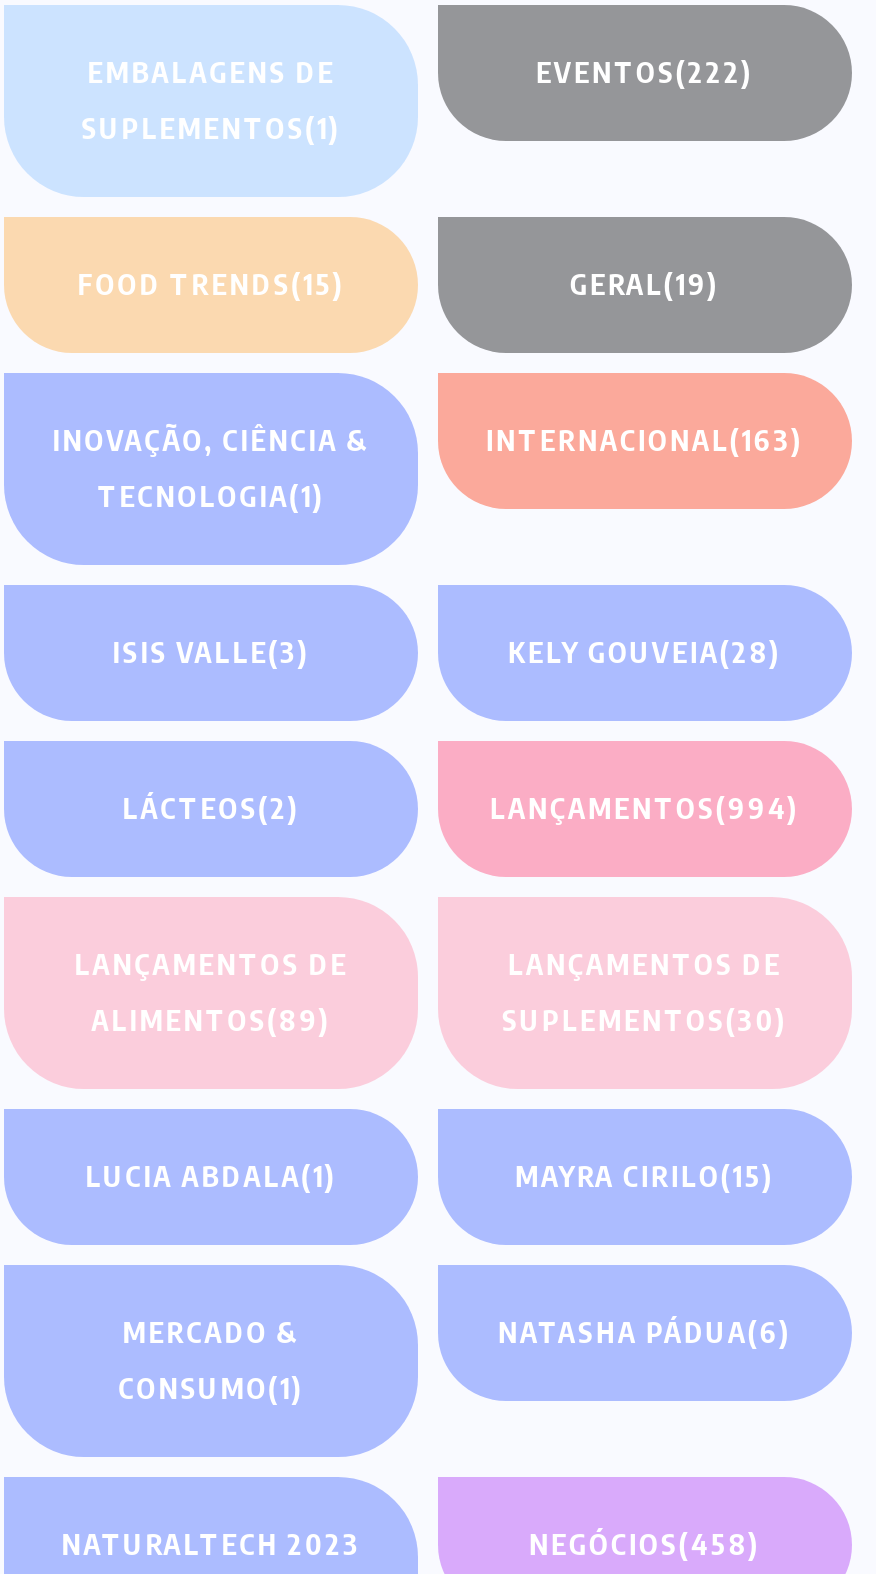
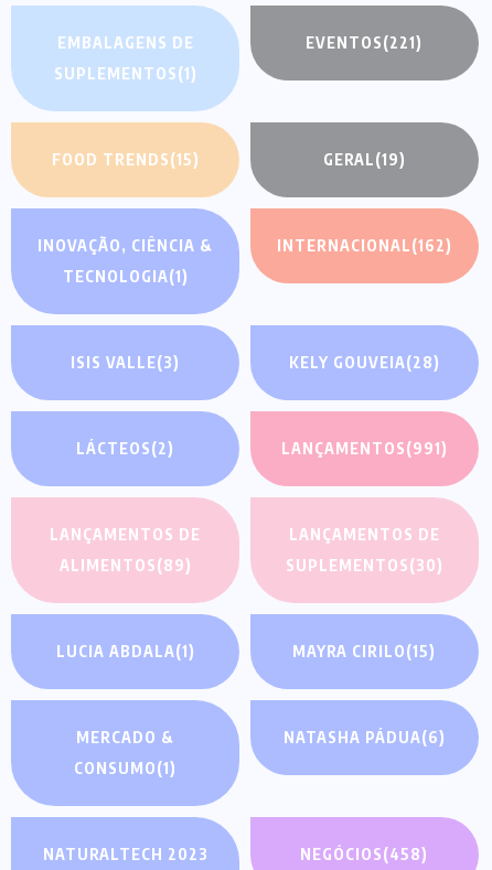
[536,56,754,90] EVENTOS(222) -> [306,33,423,52] EVENTOS(221)
[486,424,804,458] INTERNACIONAL(163) -> [277,236,452,255] INTERNACIONAL(162)
[490,792,800,826] LANÇAMENTOS(994) -> [281,439,448,458] LANÇAMENTOS(991)

